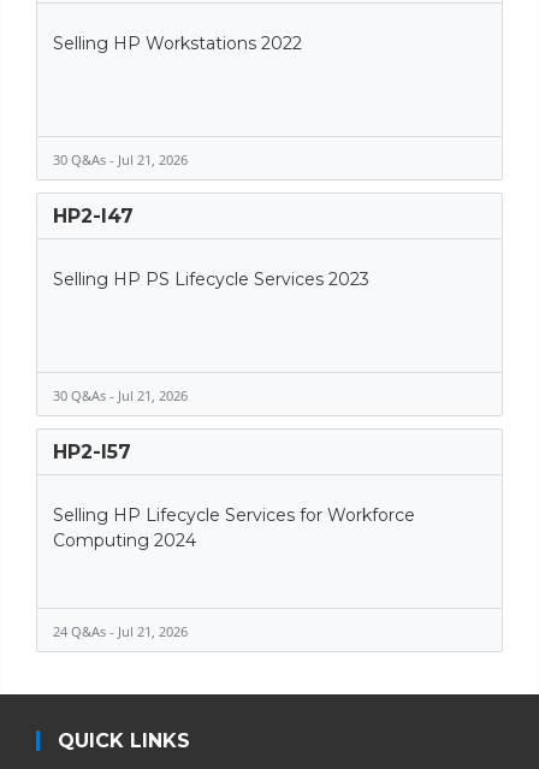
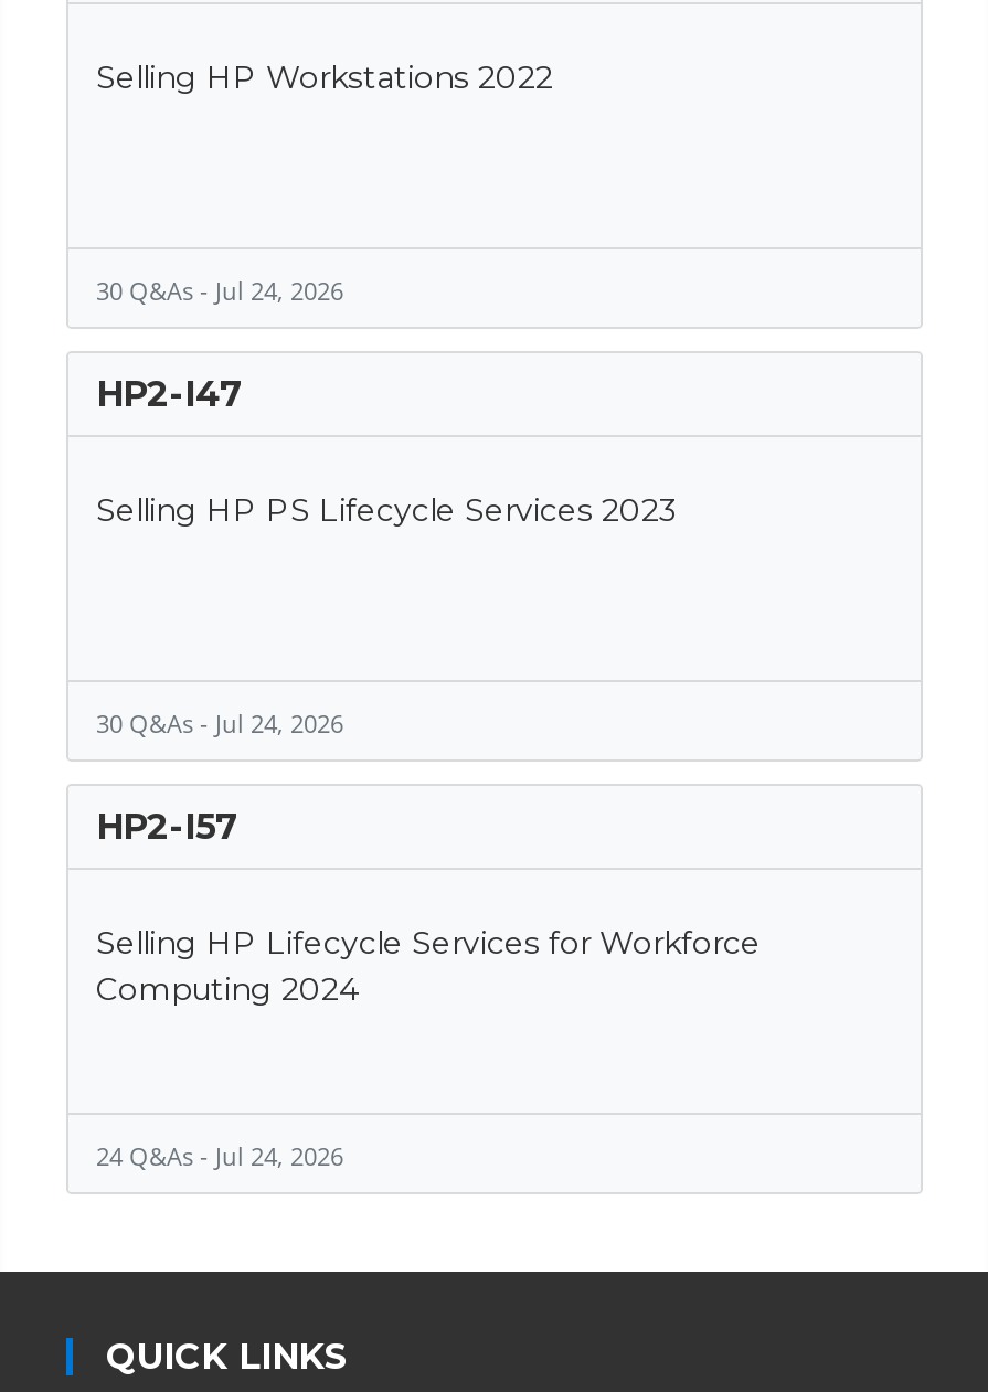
[52,150,187,168] 30 Q&As - Jul 21, 2026 -> [96,274,343,307] 30 Q&As - Jul 24, 2026
[52,386,187,404] 30 Q&As - Jul 21, 2026 -> [96,706,343,739] 30 Q&As - Jul 24, 2026
[52,622,187,640] 24 Q&As - Jul 21, 2026 -> [96,1139,343,1172] 24 Q&As - Jul 24, 2026

